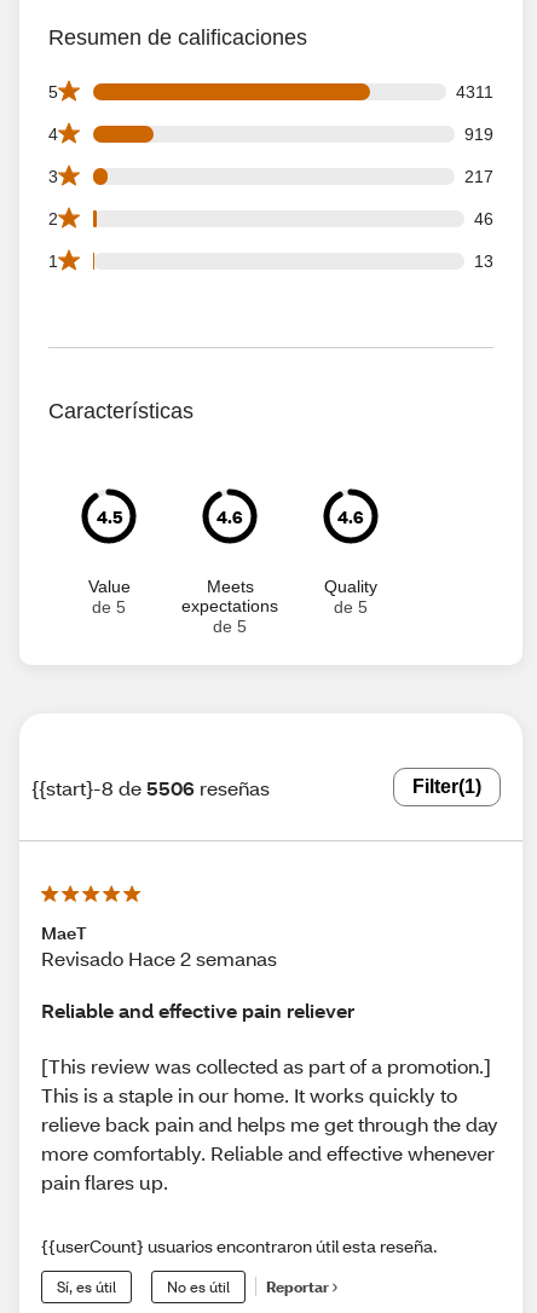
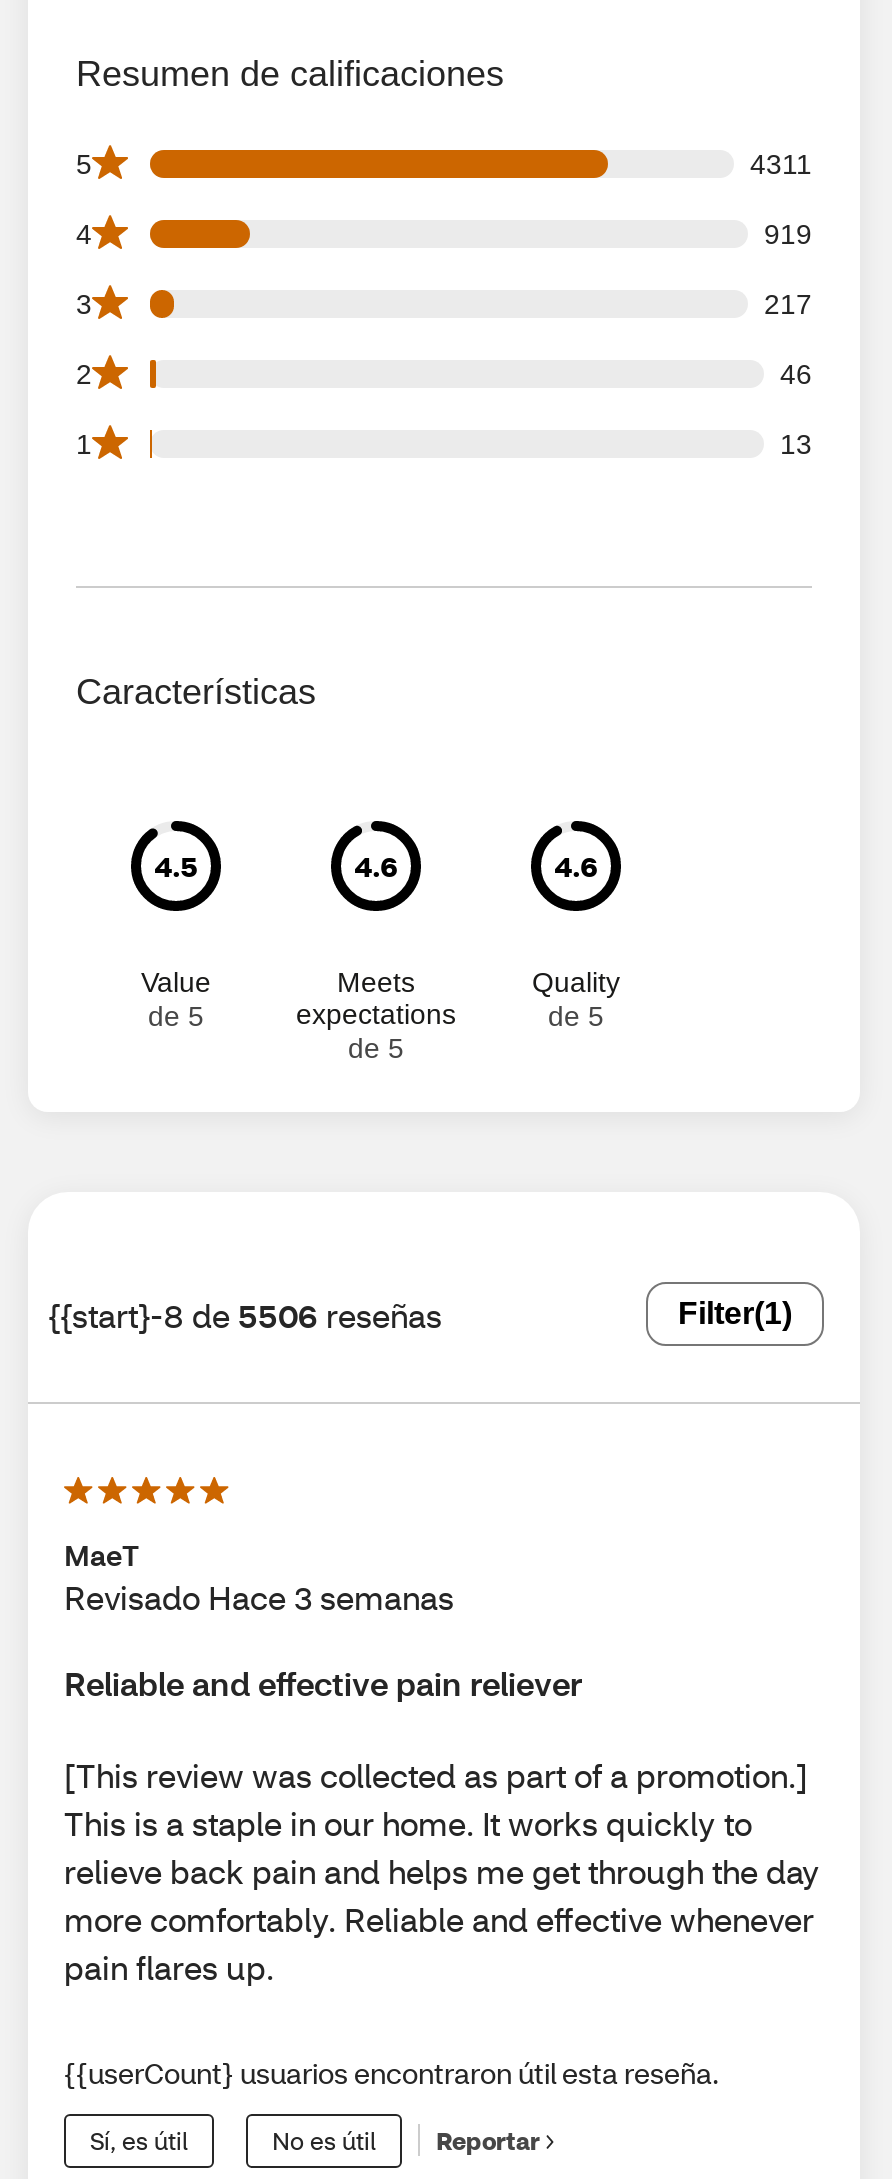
[41,945,277,971] Revisado Hace 2 semanas -> [64,1576,454,1618] Revisado Hace 3 semanas

